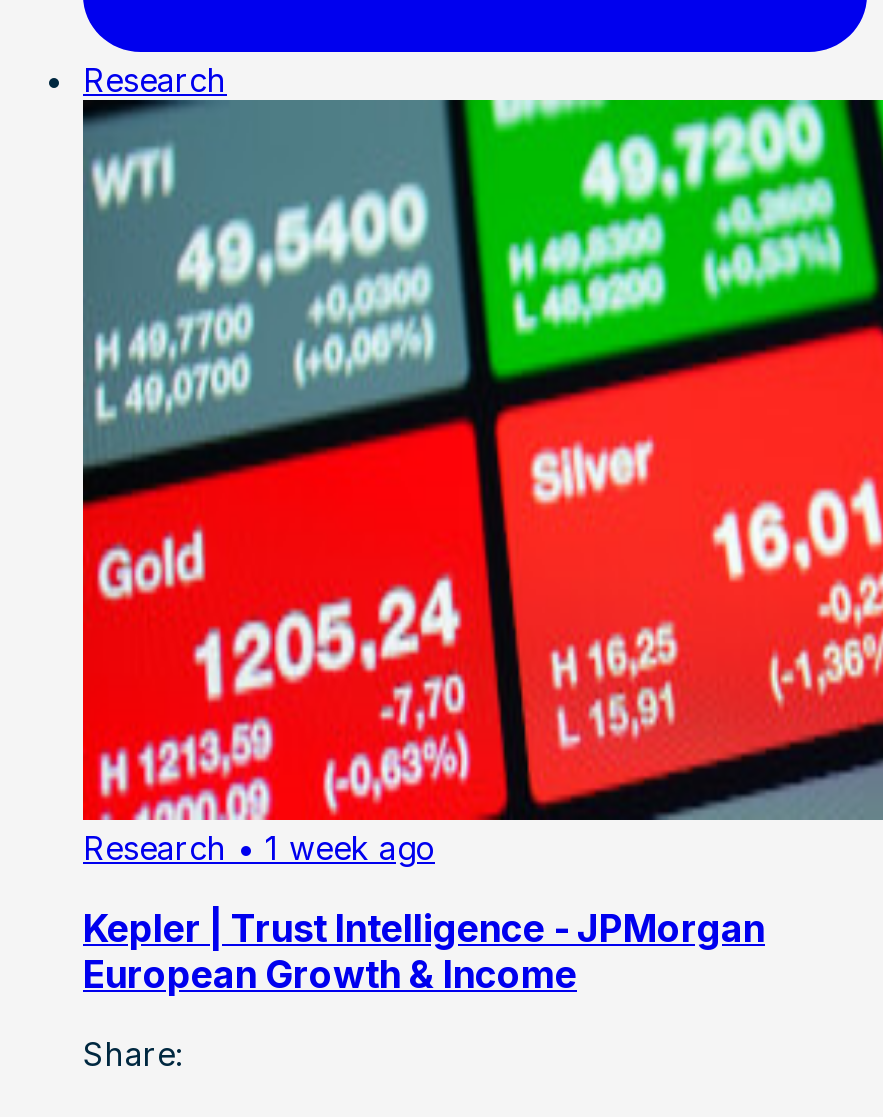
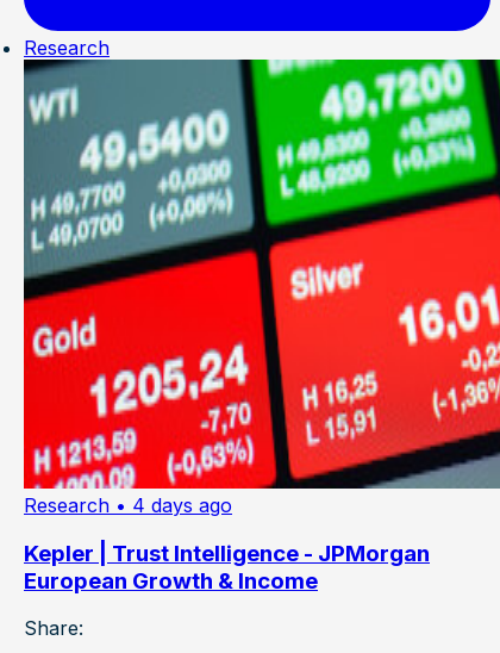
[83,828,435,868] Research • 1 week ago -> [24,493,232,517] Research • 4 days ago

